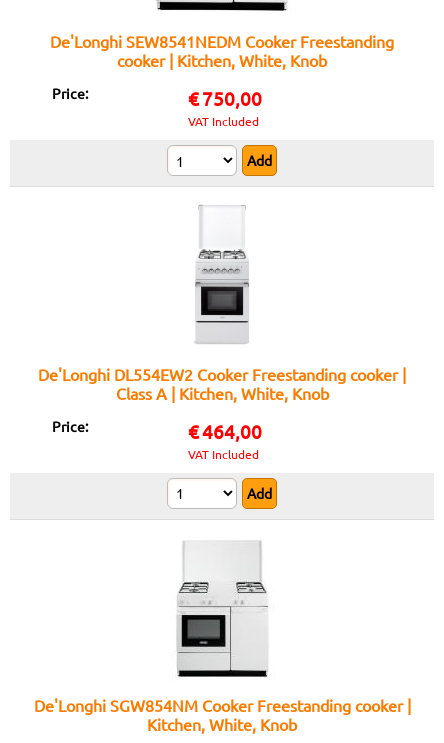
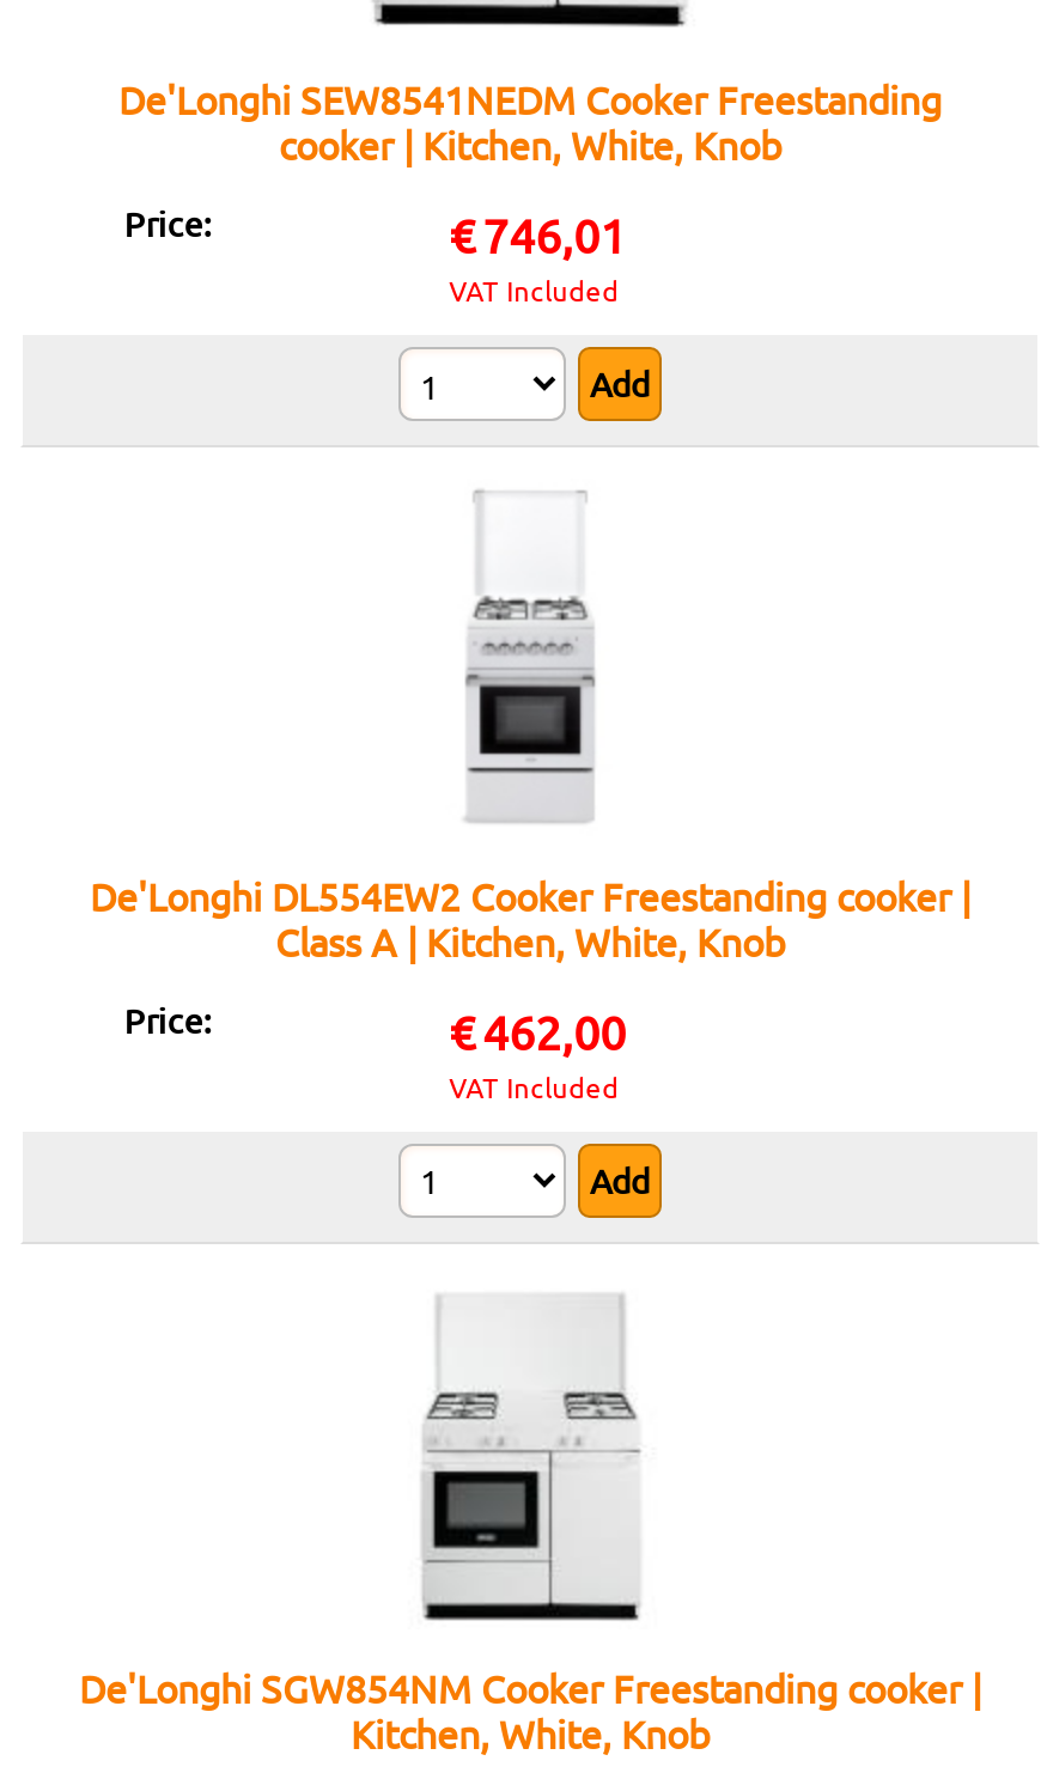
[188,86,262,110] € 750,00 -> [449,206,626,263] € 746,01
[188,419,262,443] € 464,00 -> [449,1002,626,1059] € 462,00

